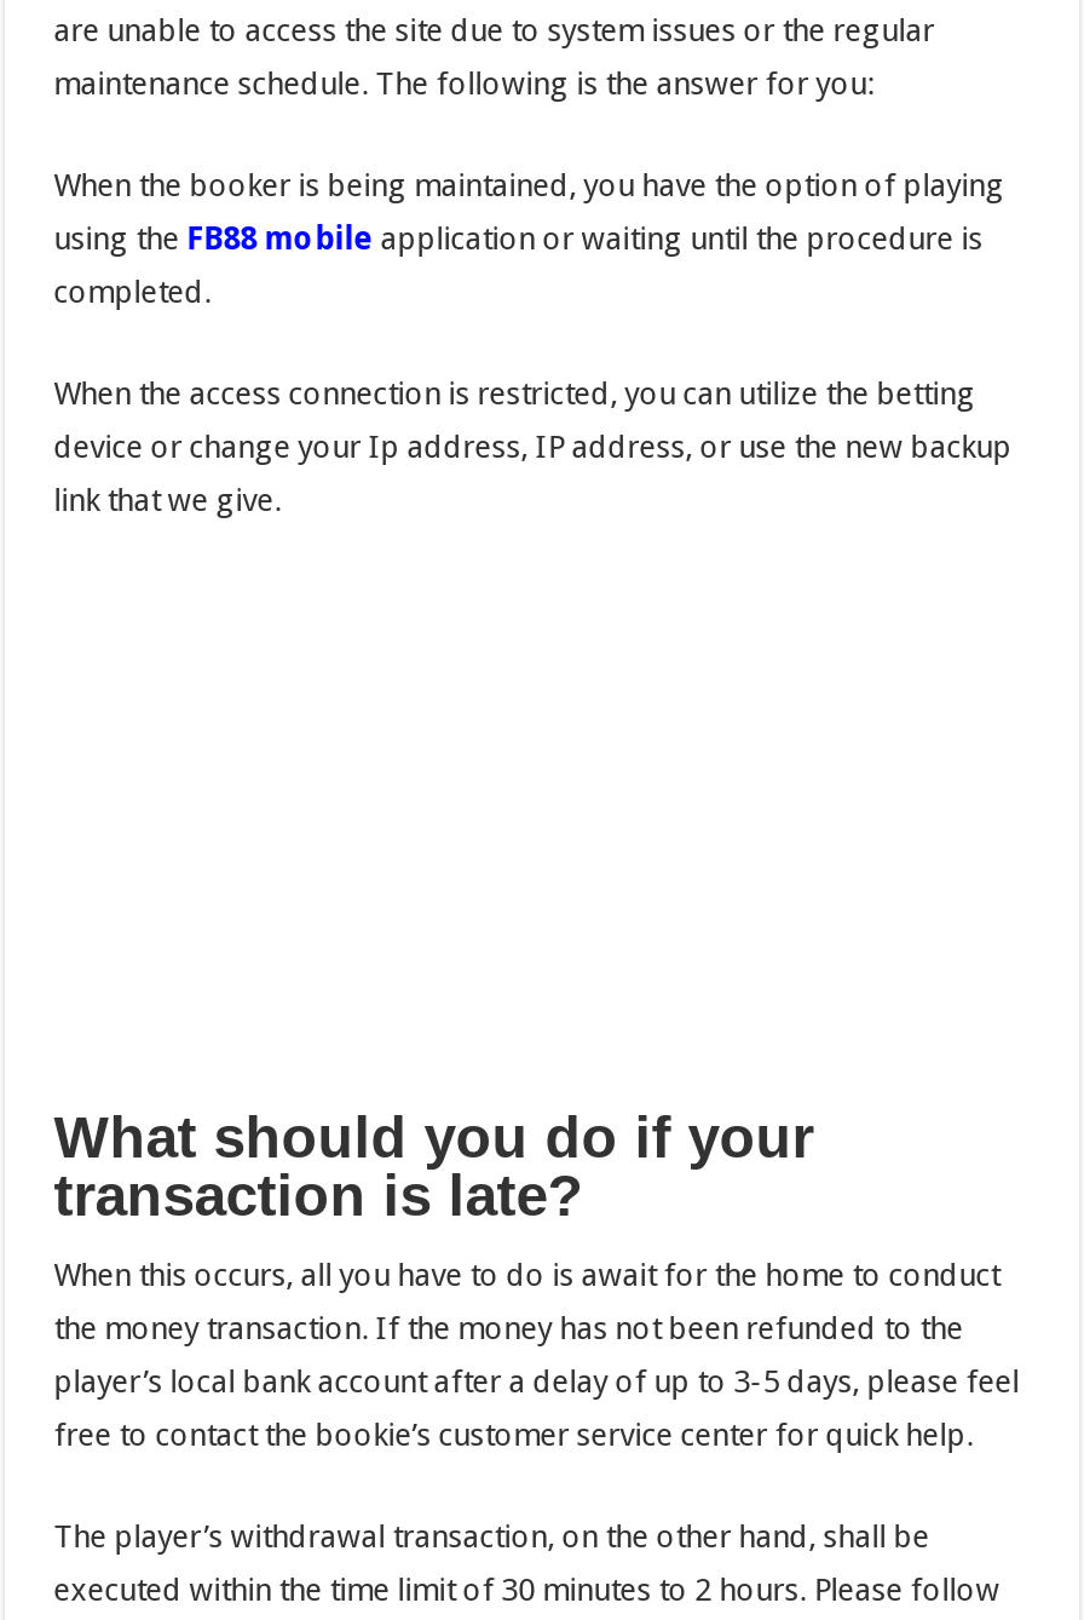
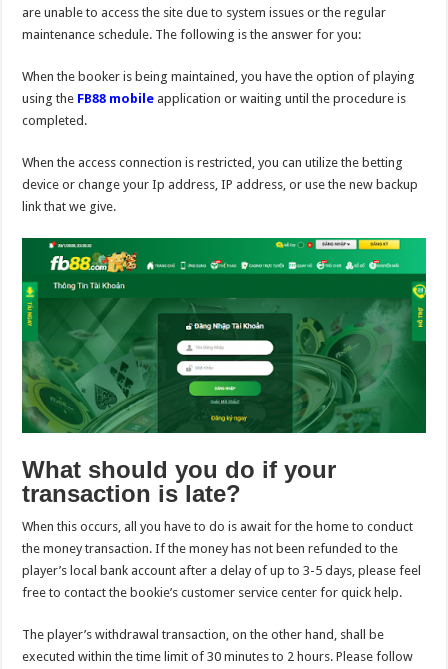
none -> [21,237,427,434] [image]

